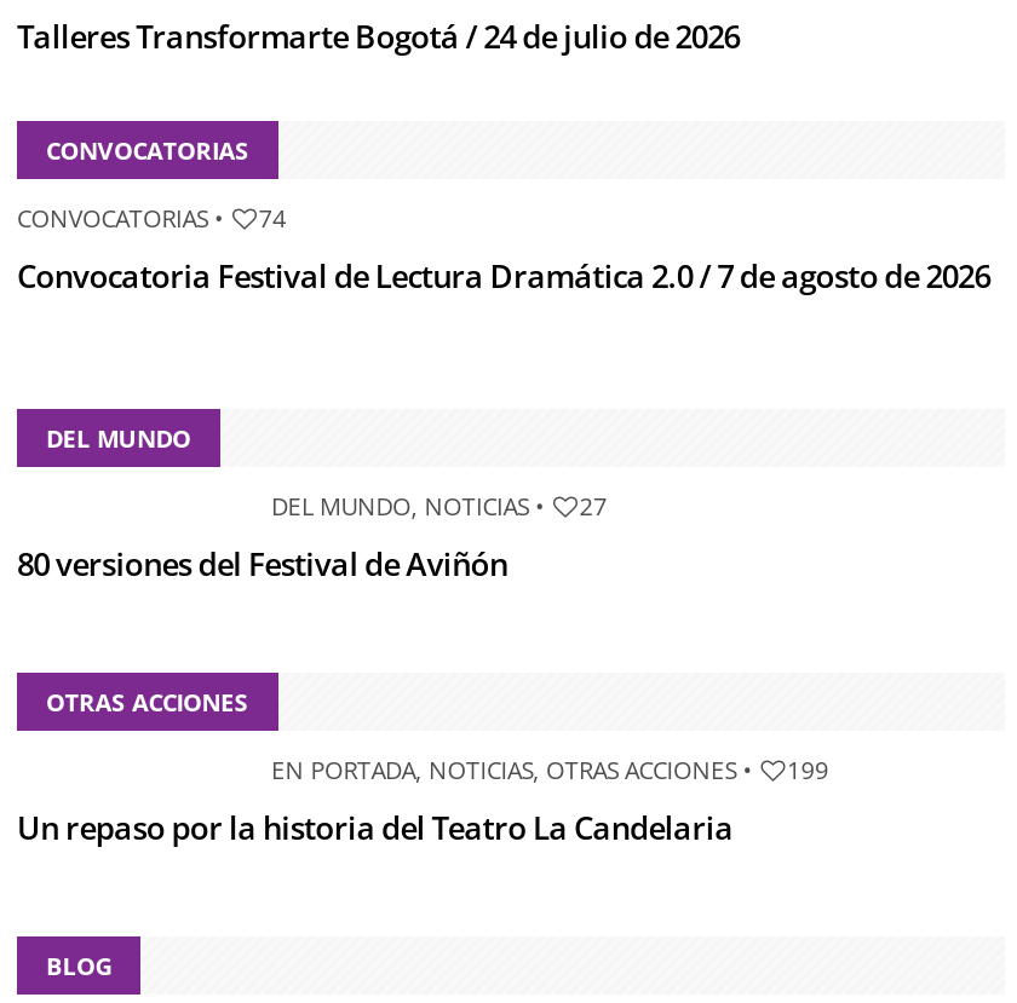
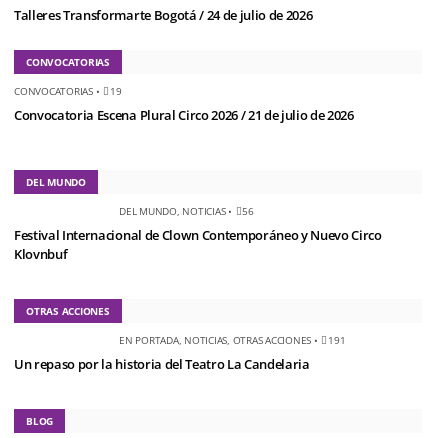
[17,200,990,296] CONVOCATORIAS • | 74 | Convocatoria Festival de Lectura Dramática 2.0 / 7 de agosto de 2026 -> [14,84,354,124] CONVOCATORIAS • 19 | Convocatoria Escena Plural Circo 2026 / 21 de julio de 2026
[17,488,607,584] DEL MUNDO, NOTICIAS • | 27 | 80 versiones del Festival de Aviñón -> [14,204,382,263] DEL MUNDO, NOTICIAS • 56 | Festival Internacional de Clown Contemporáneo y Nuevo Circo | Klovnbuf
[271,751,829,785] EN PORTADA, NOTICIAS, OTRAS ACCIONES • | 199 -> [119,333,345,347] EN PORTADA, NOTICIAS, OTRAS ACCIONES • 191

